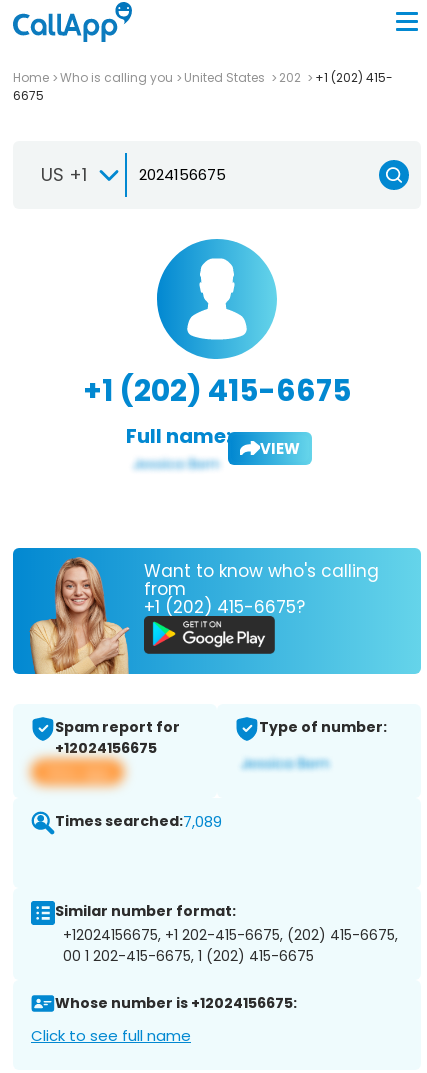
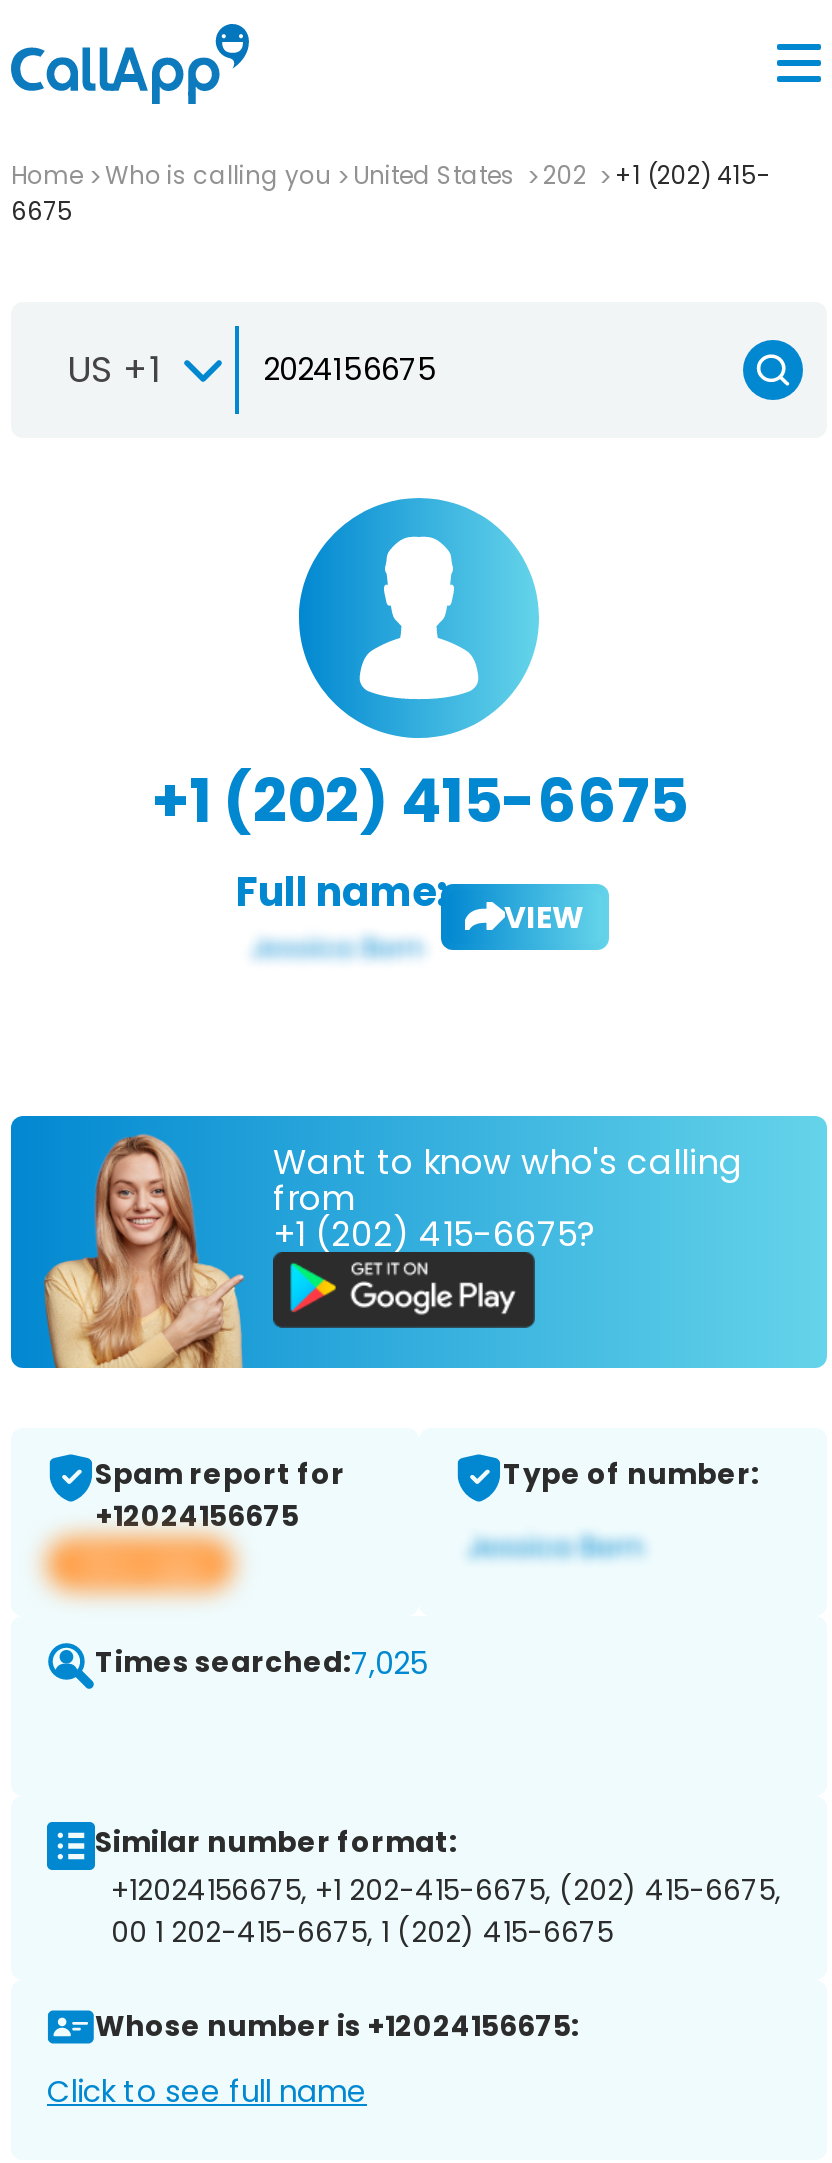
[55,811,222,832] Times searched:7,089 -> [95,1642,429,1684] Times searched:7,025

